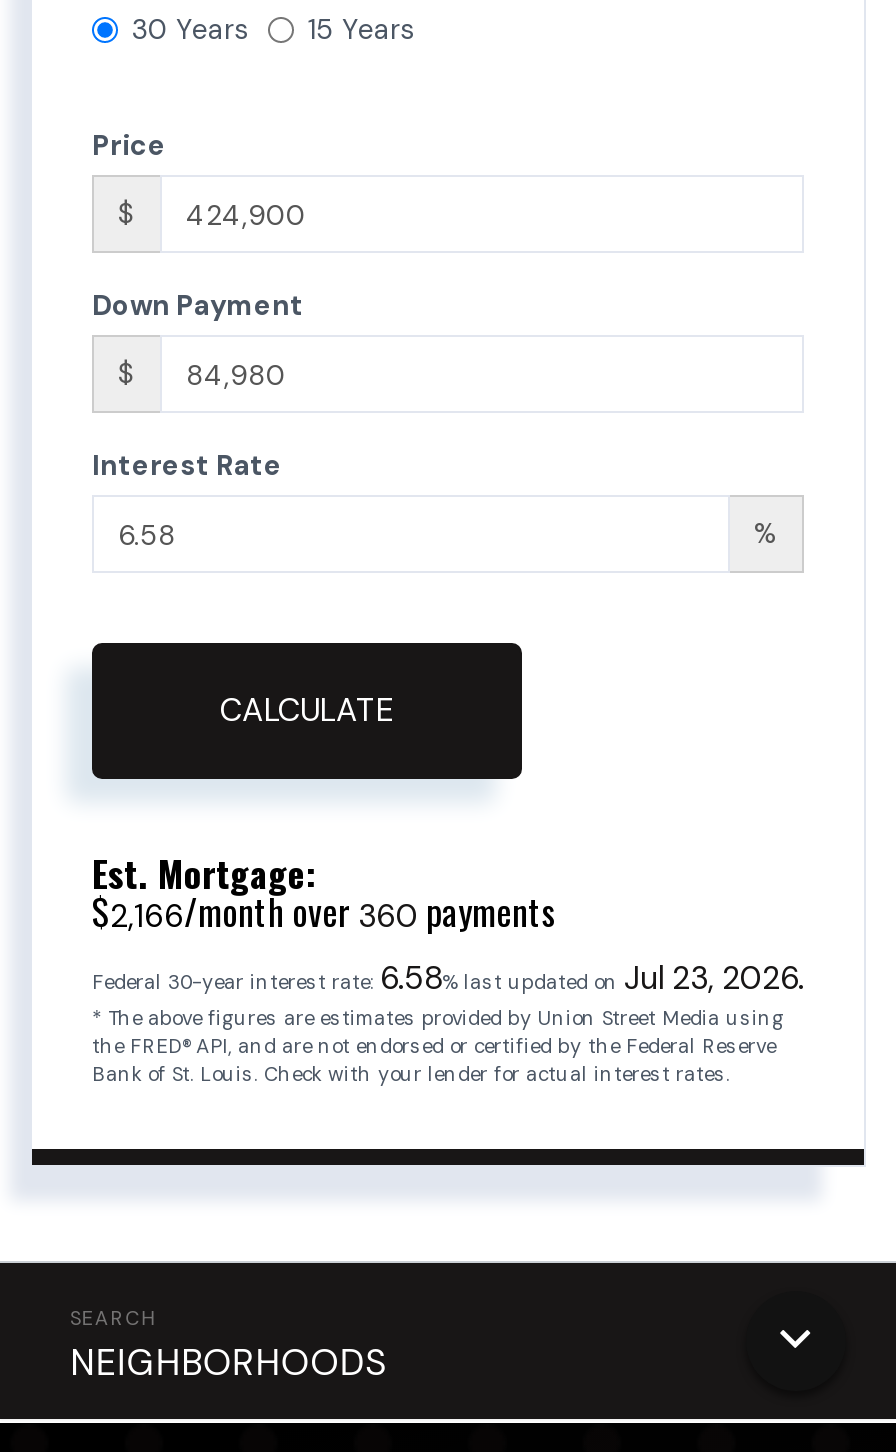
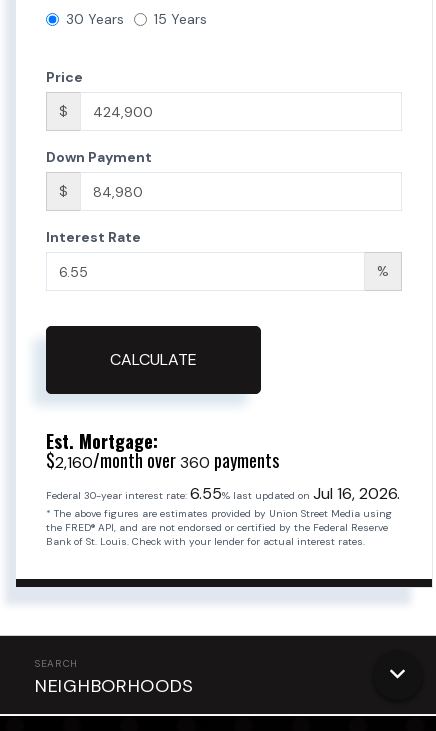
[92,886,556,938] $2,166/month over 360 payments -> [46,447,279,473] $2,160/month over 360 payments
[92,958,804,1000] Federal 30-year interest rate: 6.58% last updated on Jul 23, 2026. -> [46,483,400,504] Federal 30-year interest rate: 6.55% last updated on Jul 16, 2026.

